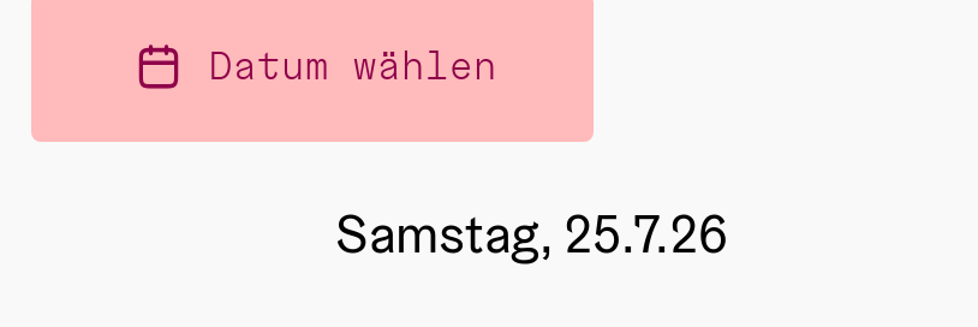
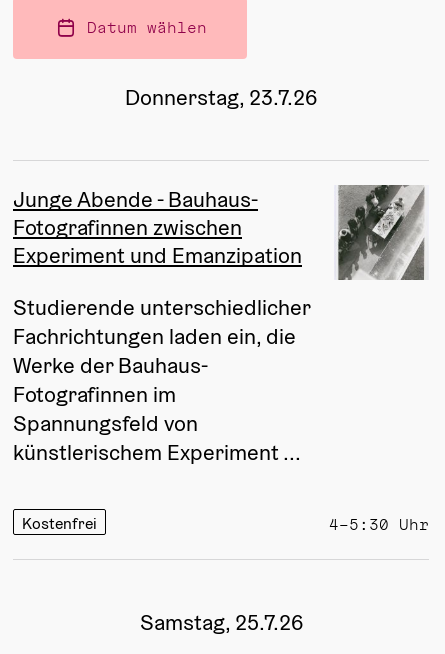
none -> [13,184,429,535] [image] | Junge Abende - Bauhaus- | Fotografinnen zwischen | Experiment und Emanzipation | Studierende unterschiedlicher | Fachrichtungen laden ein, die | Werke der Bauhaus- | Fotografinnen im | Spannungsfeld von | künstlerischem Experiment ... | Kostenfrei | 4–5:30 Uhr
none -> [125,83,317,111] Donnerstag, 23.7.26

